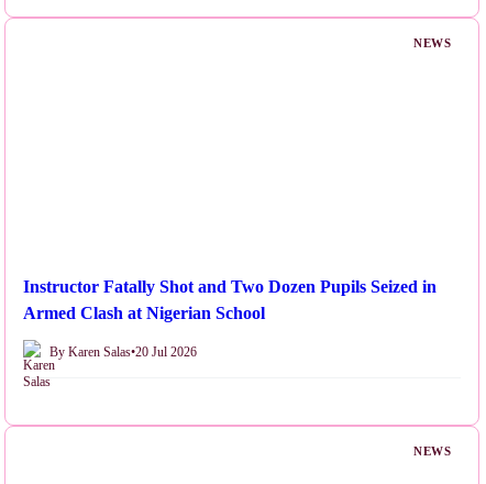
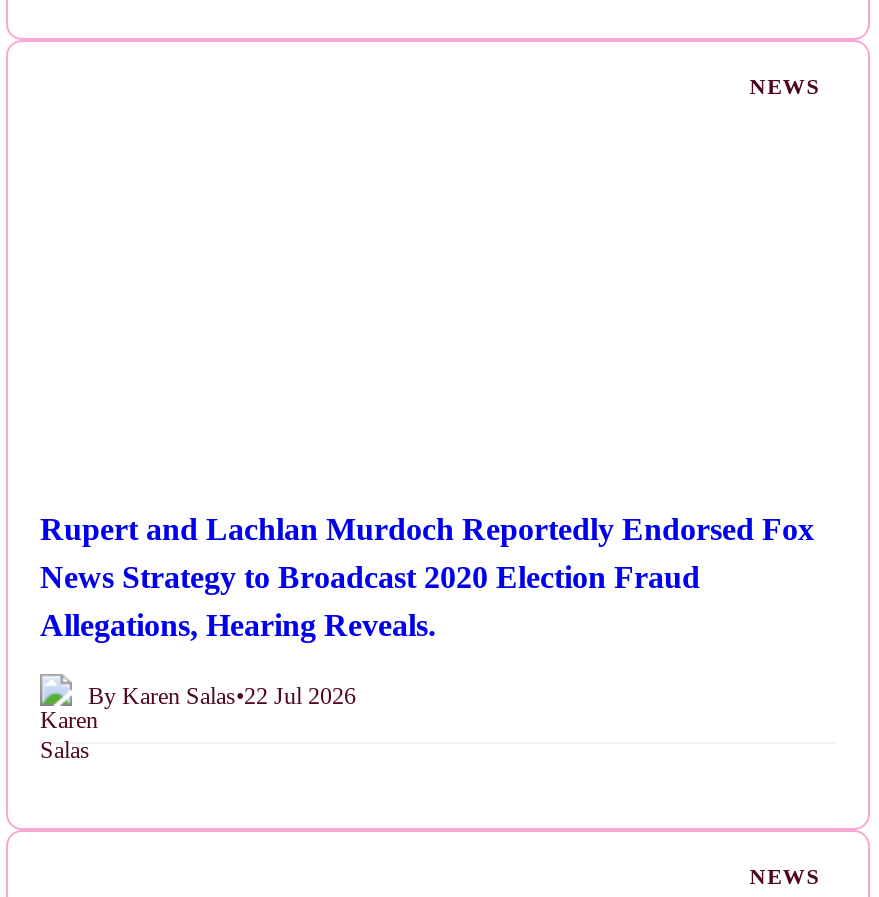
[23,277,437,322] Instructor Fatally Shot and Two Dozen Pupils Seized in | Armed Clash at Nigerian School -> [40,512,814,642] Rupert and Lachlan Murdoch Reportedly Endorsed Fox | News Strategy to Broadcast 2020 Election Fraud | Allegations, Hearing Reveals.
[49,345,197,360] By Karen Salas•20 Jul 2026 -> [88,683,356,711] By Karen Salas•22 Jul 2026

